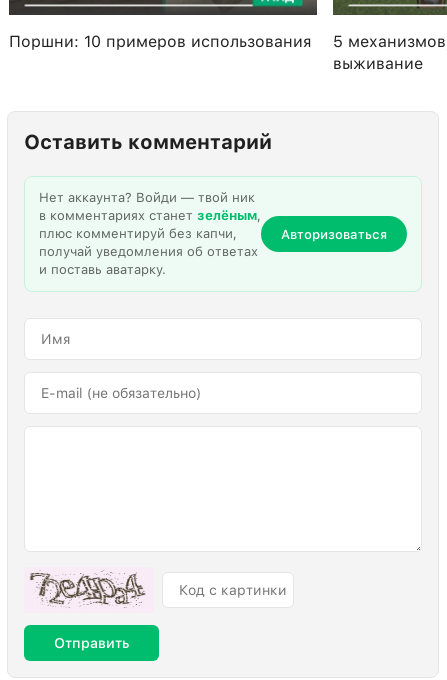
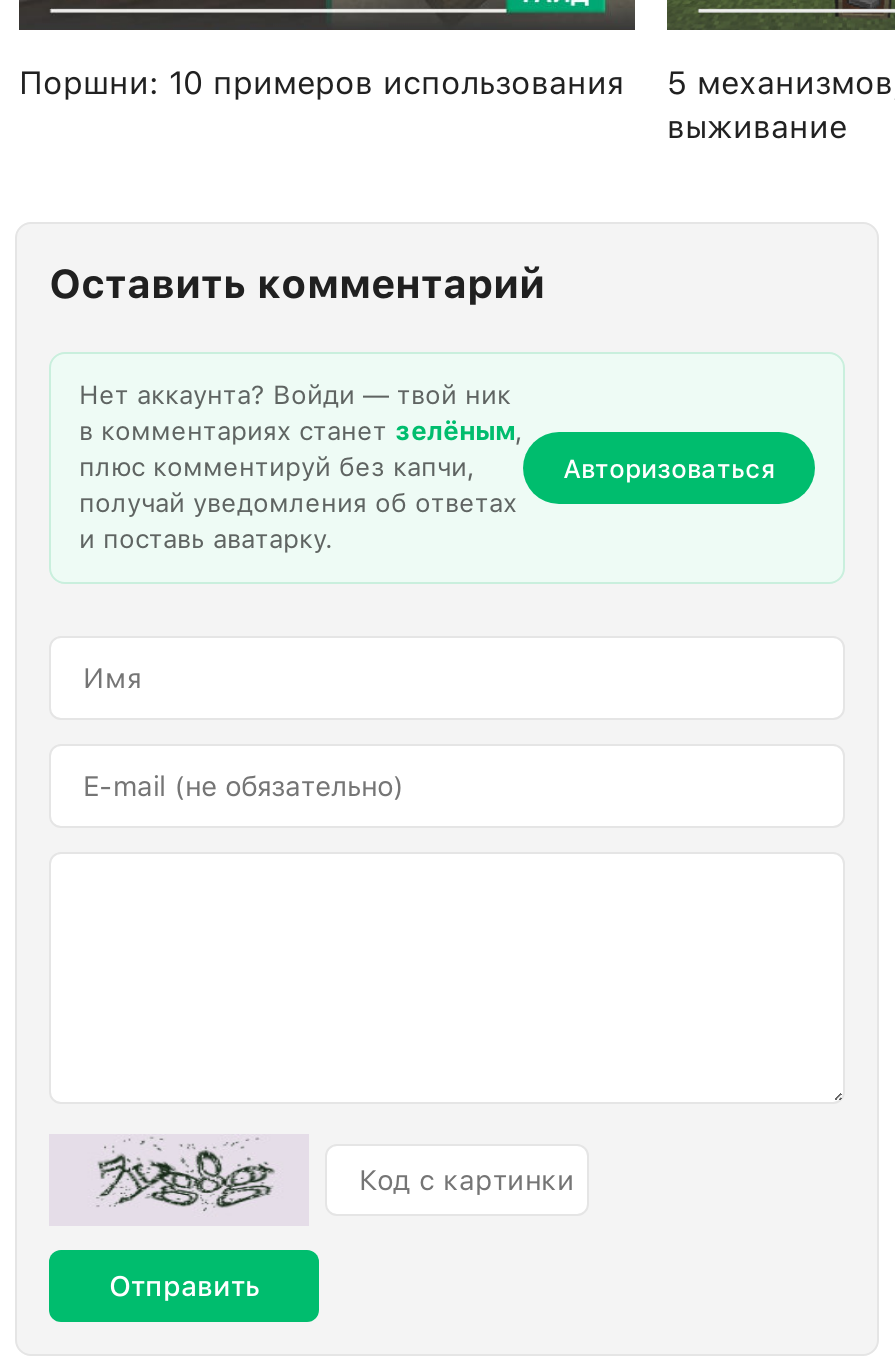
[30,571,145,605] [image] -> [63,1138,289,1210] [image]

